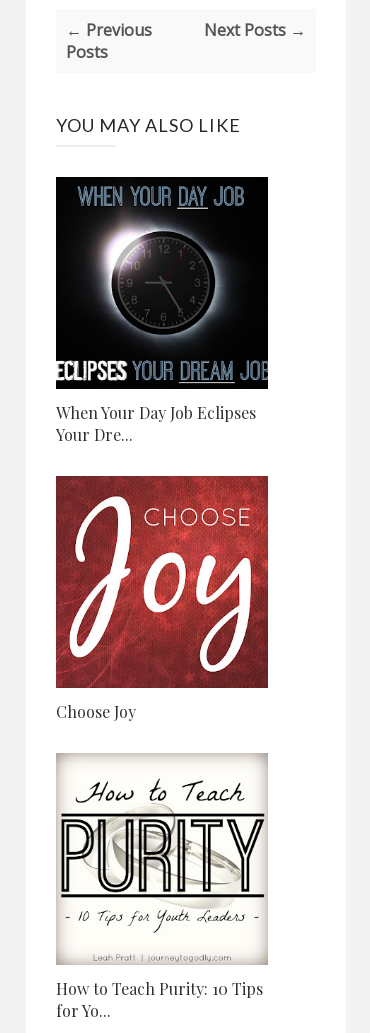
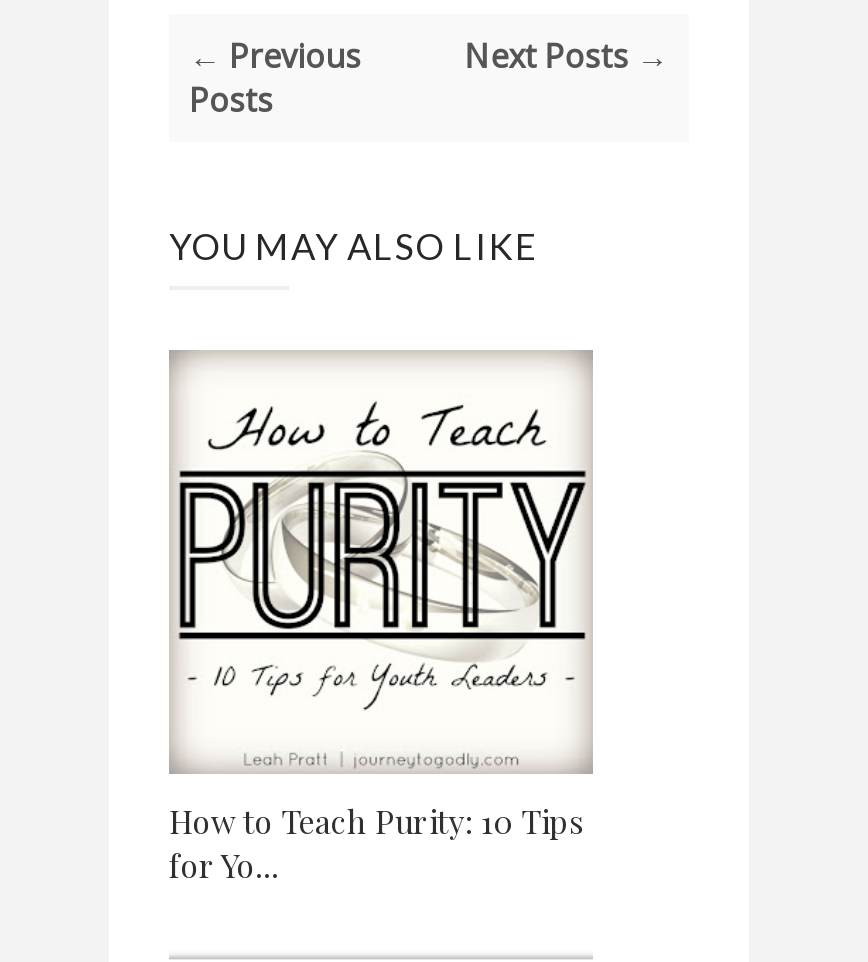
[55,176,269,445] [image] | When Your Day Job Eclipses | Your Dre... -> none
[55,475,269,722] [image] | Choose Joy -> none

